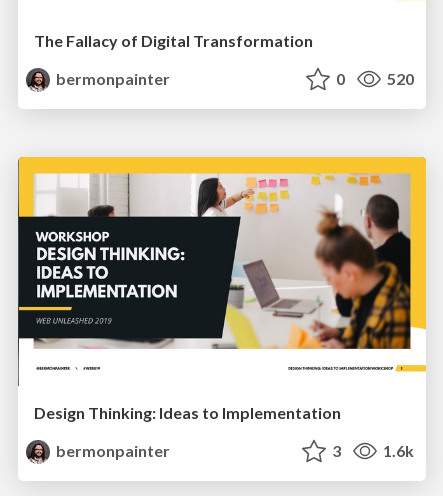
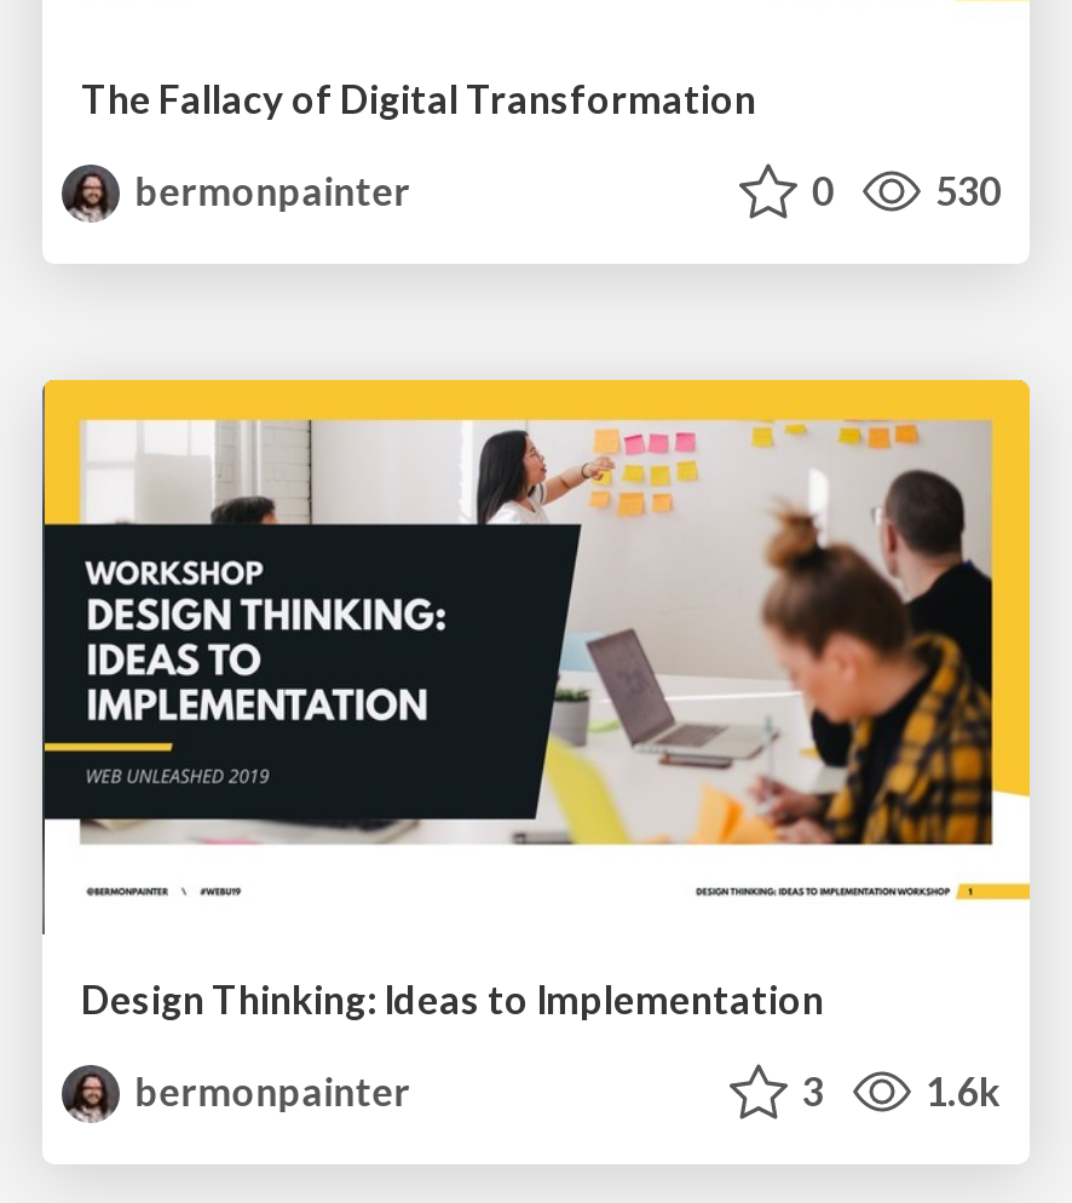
[384,69,414,88] 520 -> [928,166,1001,212] 530

